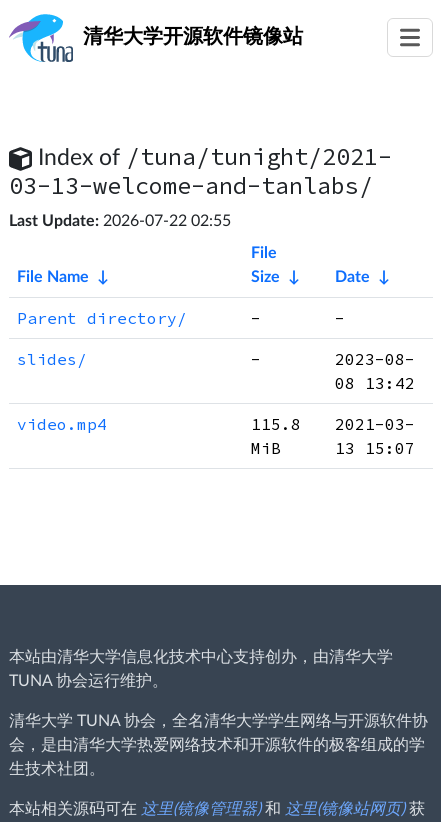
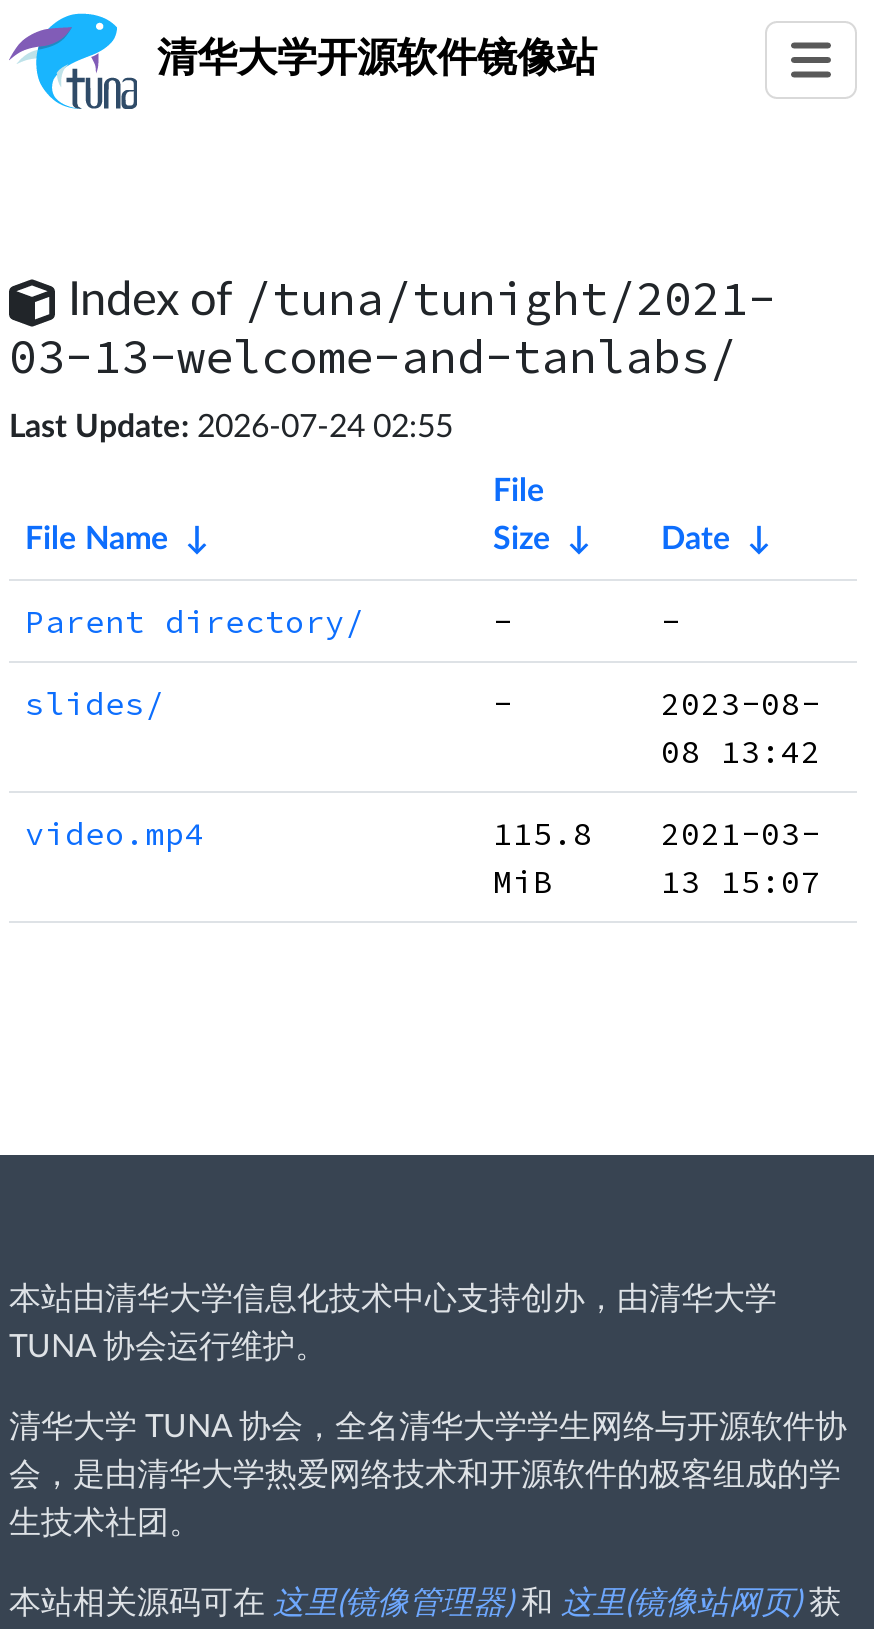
[9,213,231,229] Last Update: 2026-07-22 02:55 -> [9,411,453,443] Last Update: 2026-07-24 02:55

